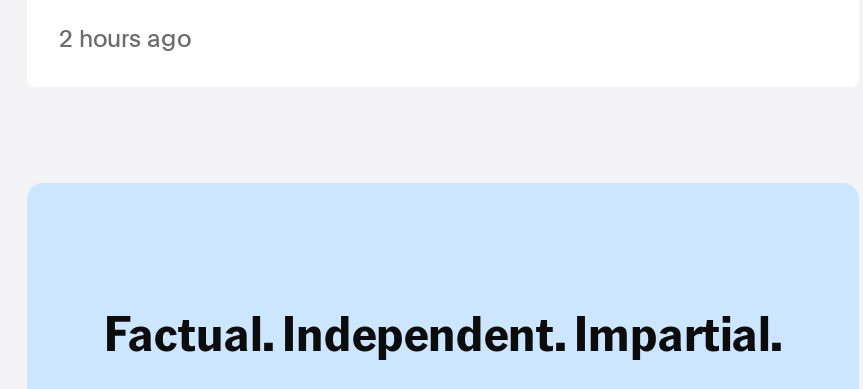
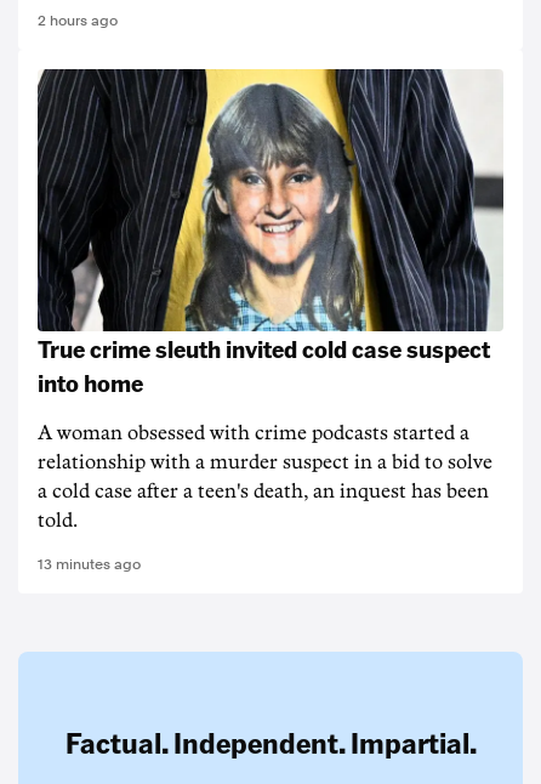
none -> [36,68,505,573] [image] | True crime sleuth invited cold case suspect | into home | A woman obsessed with crime podcasts started a | relationship with a murder suspect in a bid to solve | a cold case after a teen's death, an inquest has been | told. | 13 minutes ago

